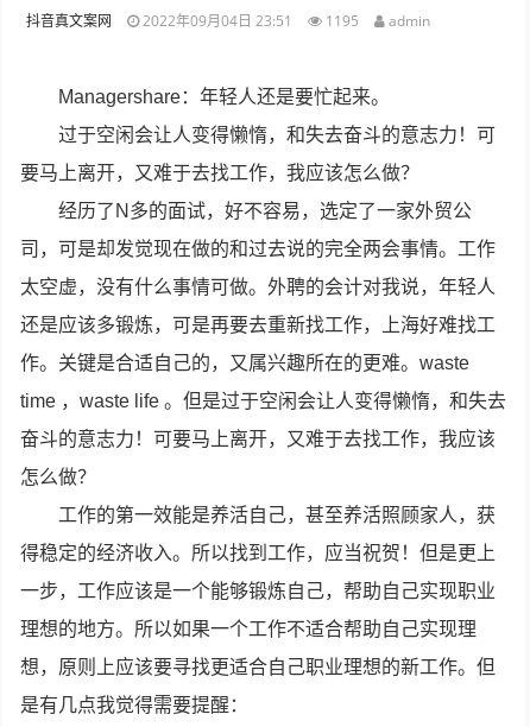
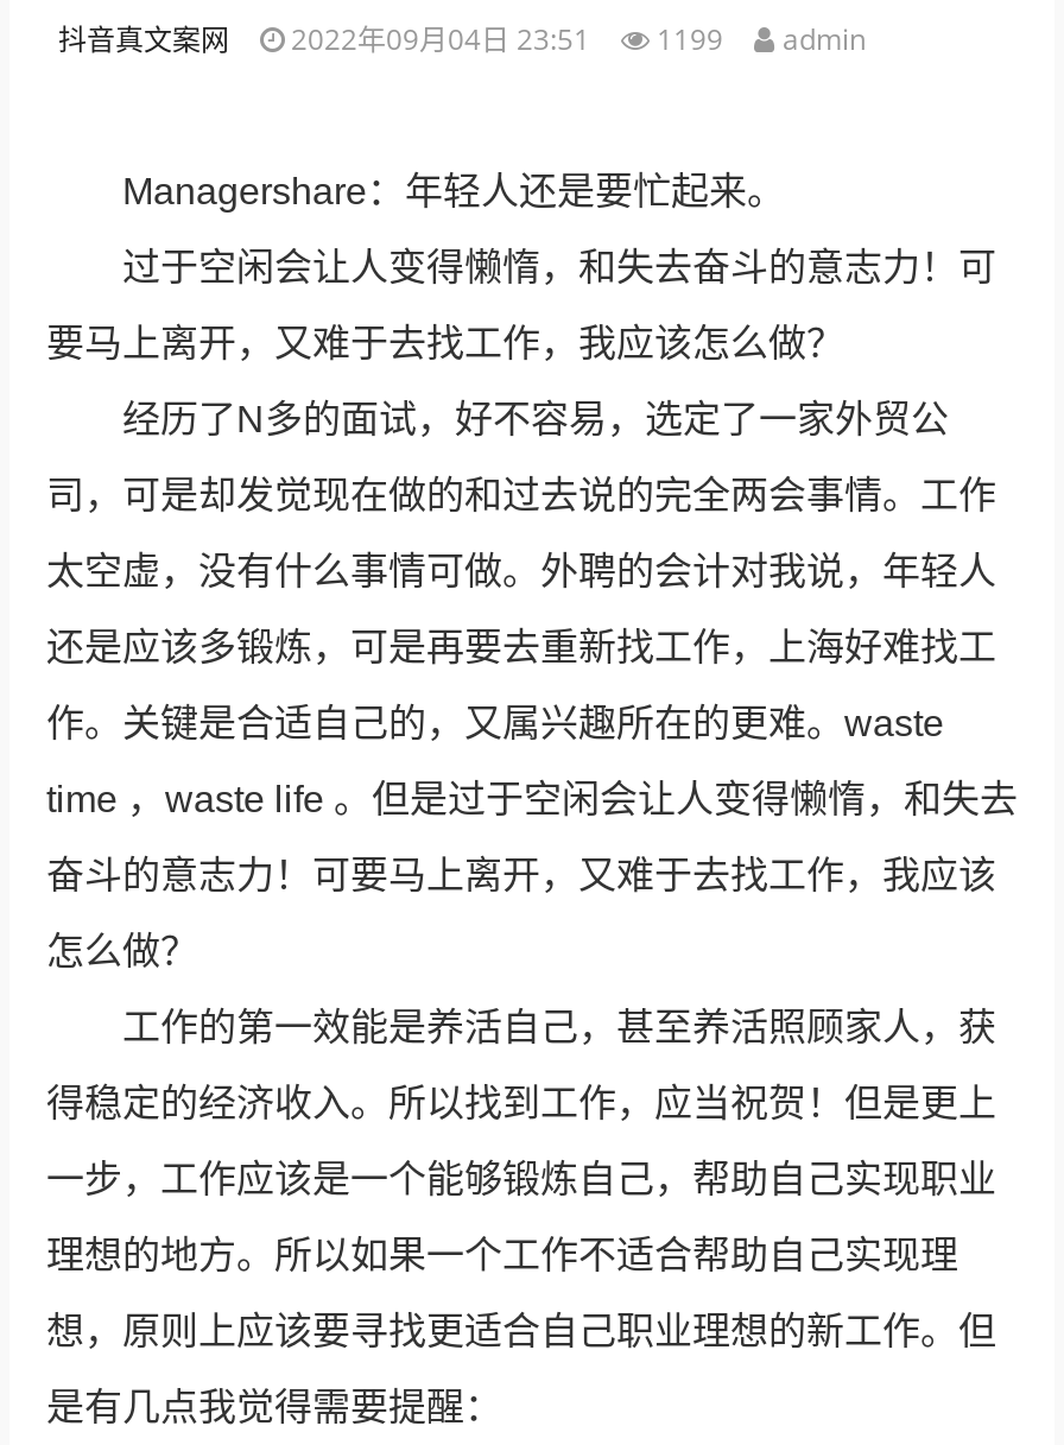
[27,11,431,31] 抖音真文案网 2022年09月04日 23:51 1195 admin -> [58,19,866,59] 抖音真文案网 2022年09月04日 23:51 1199 admin

